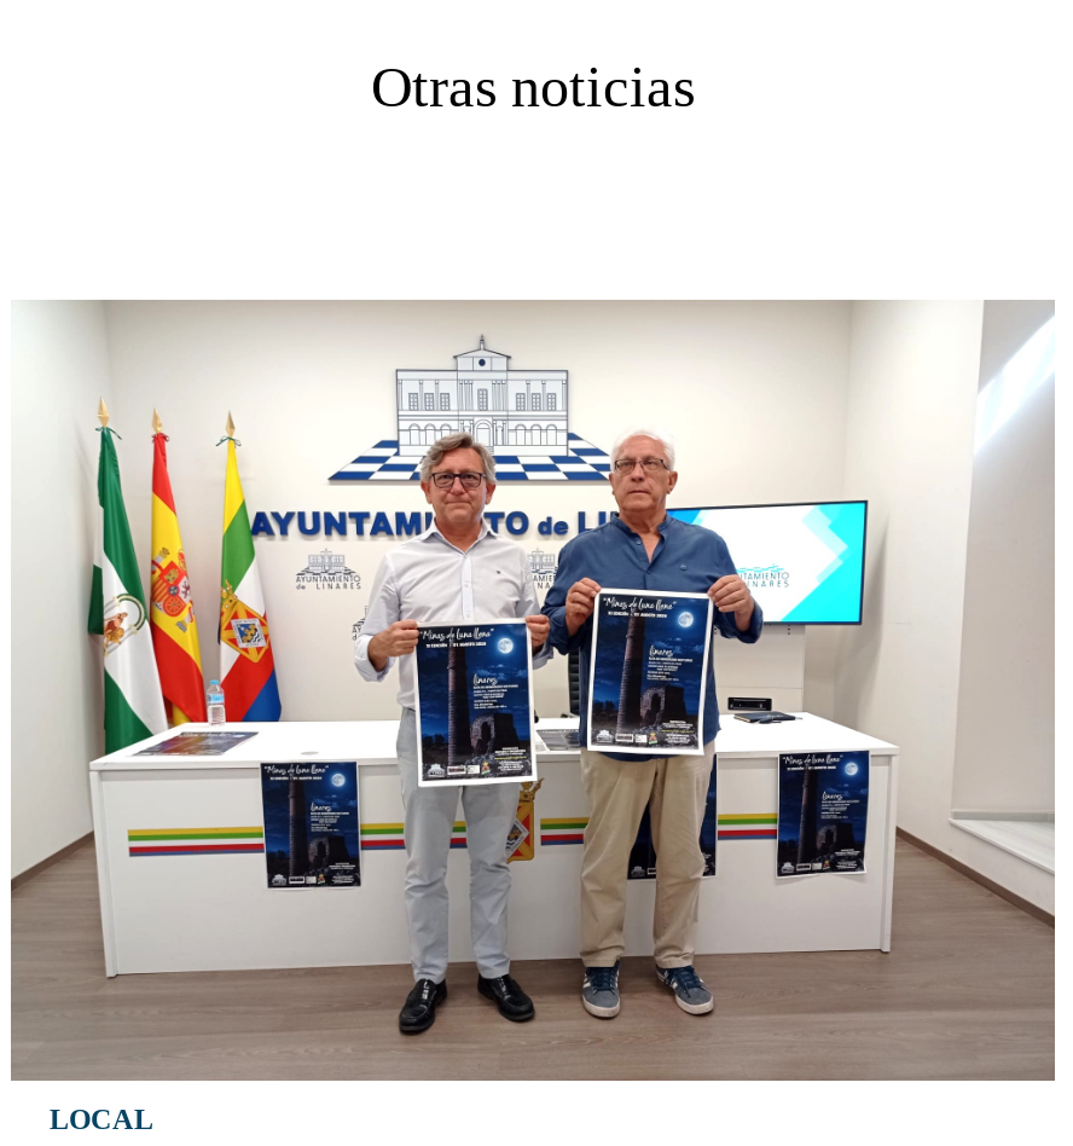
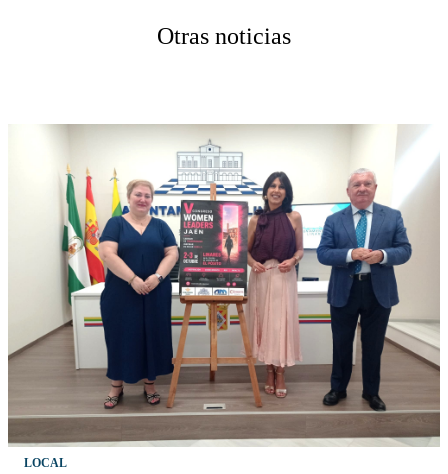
[11,300,1055,1081] [image] -> [8,125,440,446] [image]

